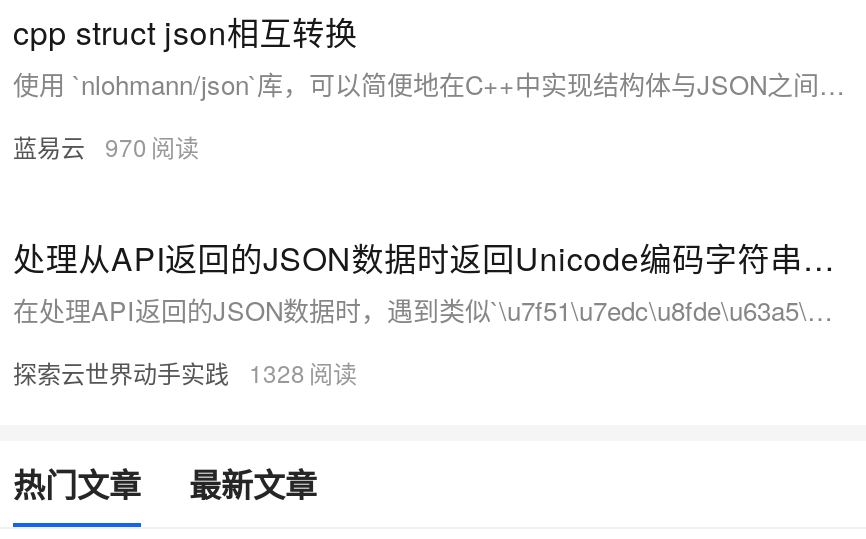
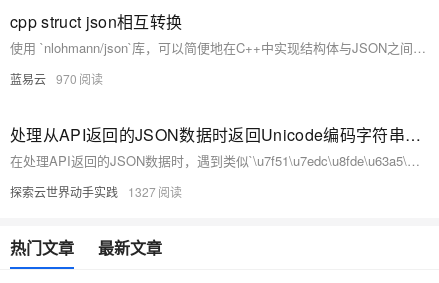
[13,355,305,389] 探索云世界动手实践 1328 -> [10,183,156,200] 探索云世界动手实践 1327

